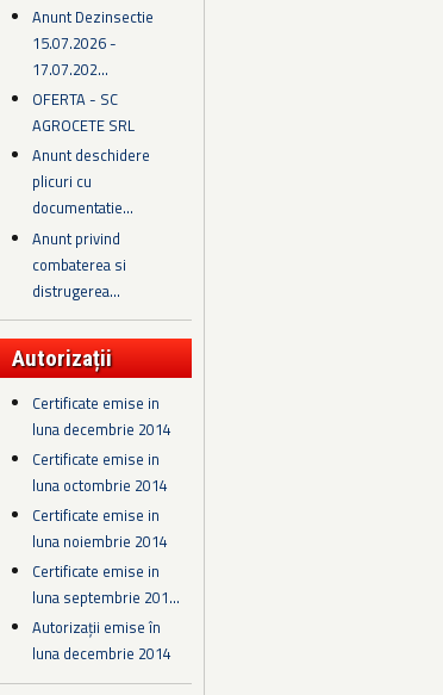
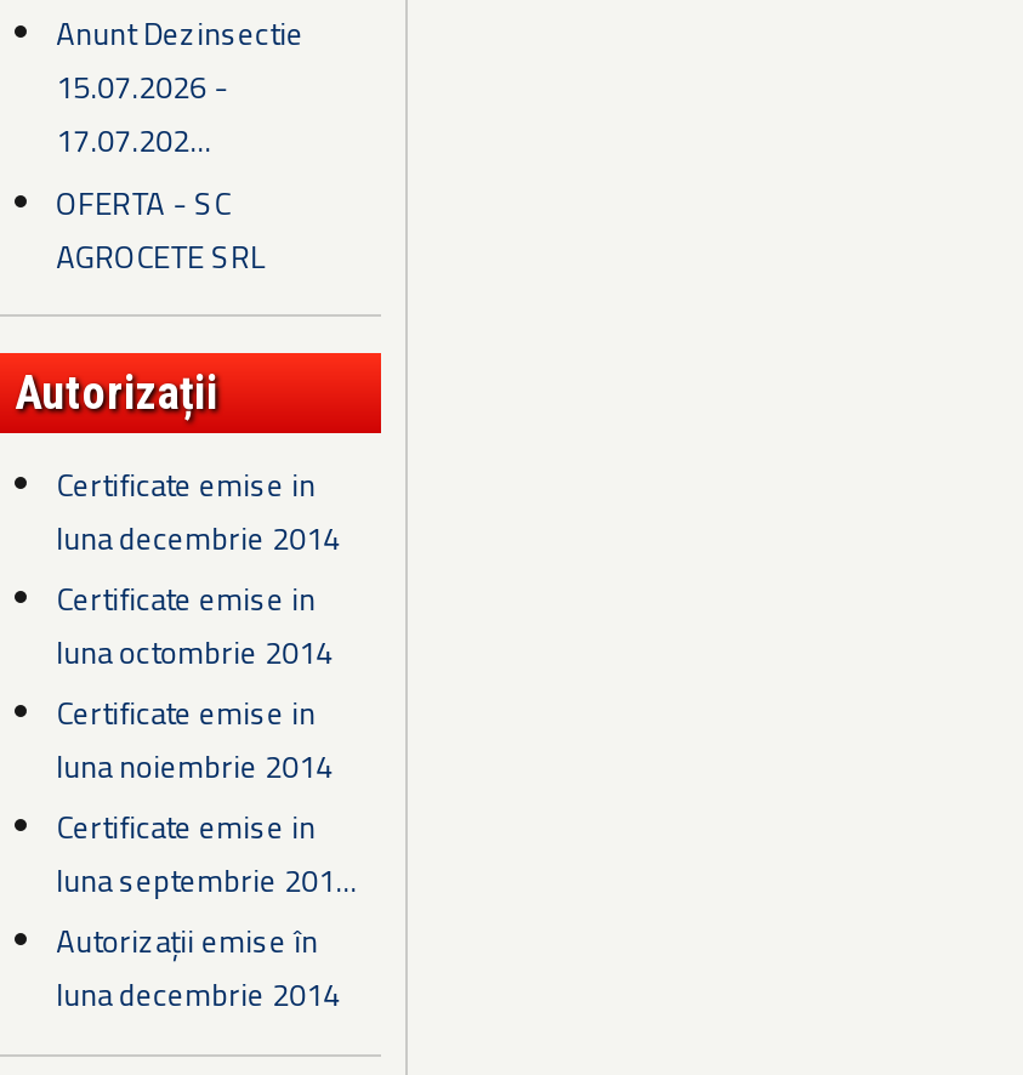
[32,143,150,302] Anunt deschidere | plicuri cu | documentatie... | Anunt privind | combaterea si | distrugerea... -> none

